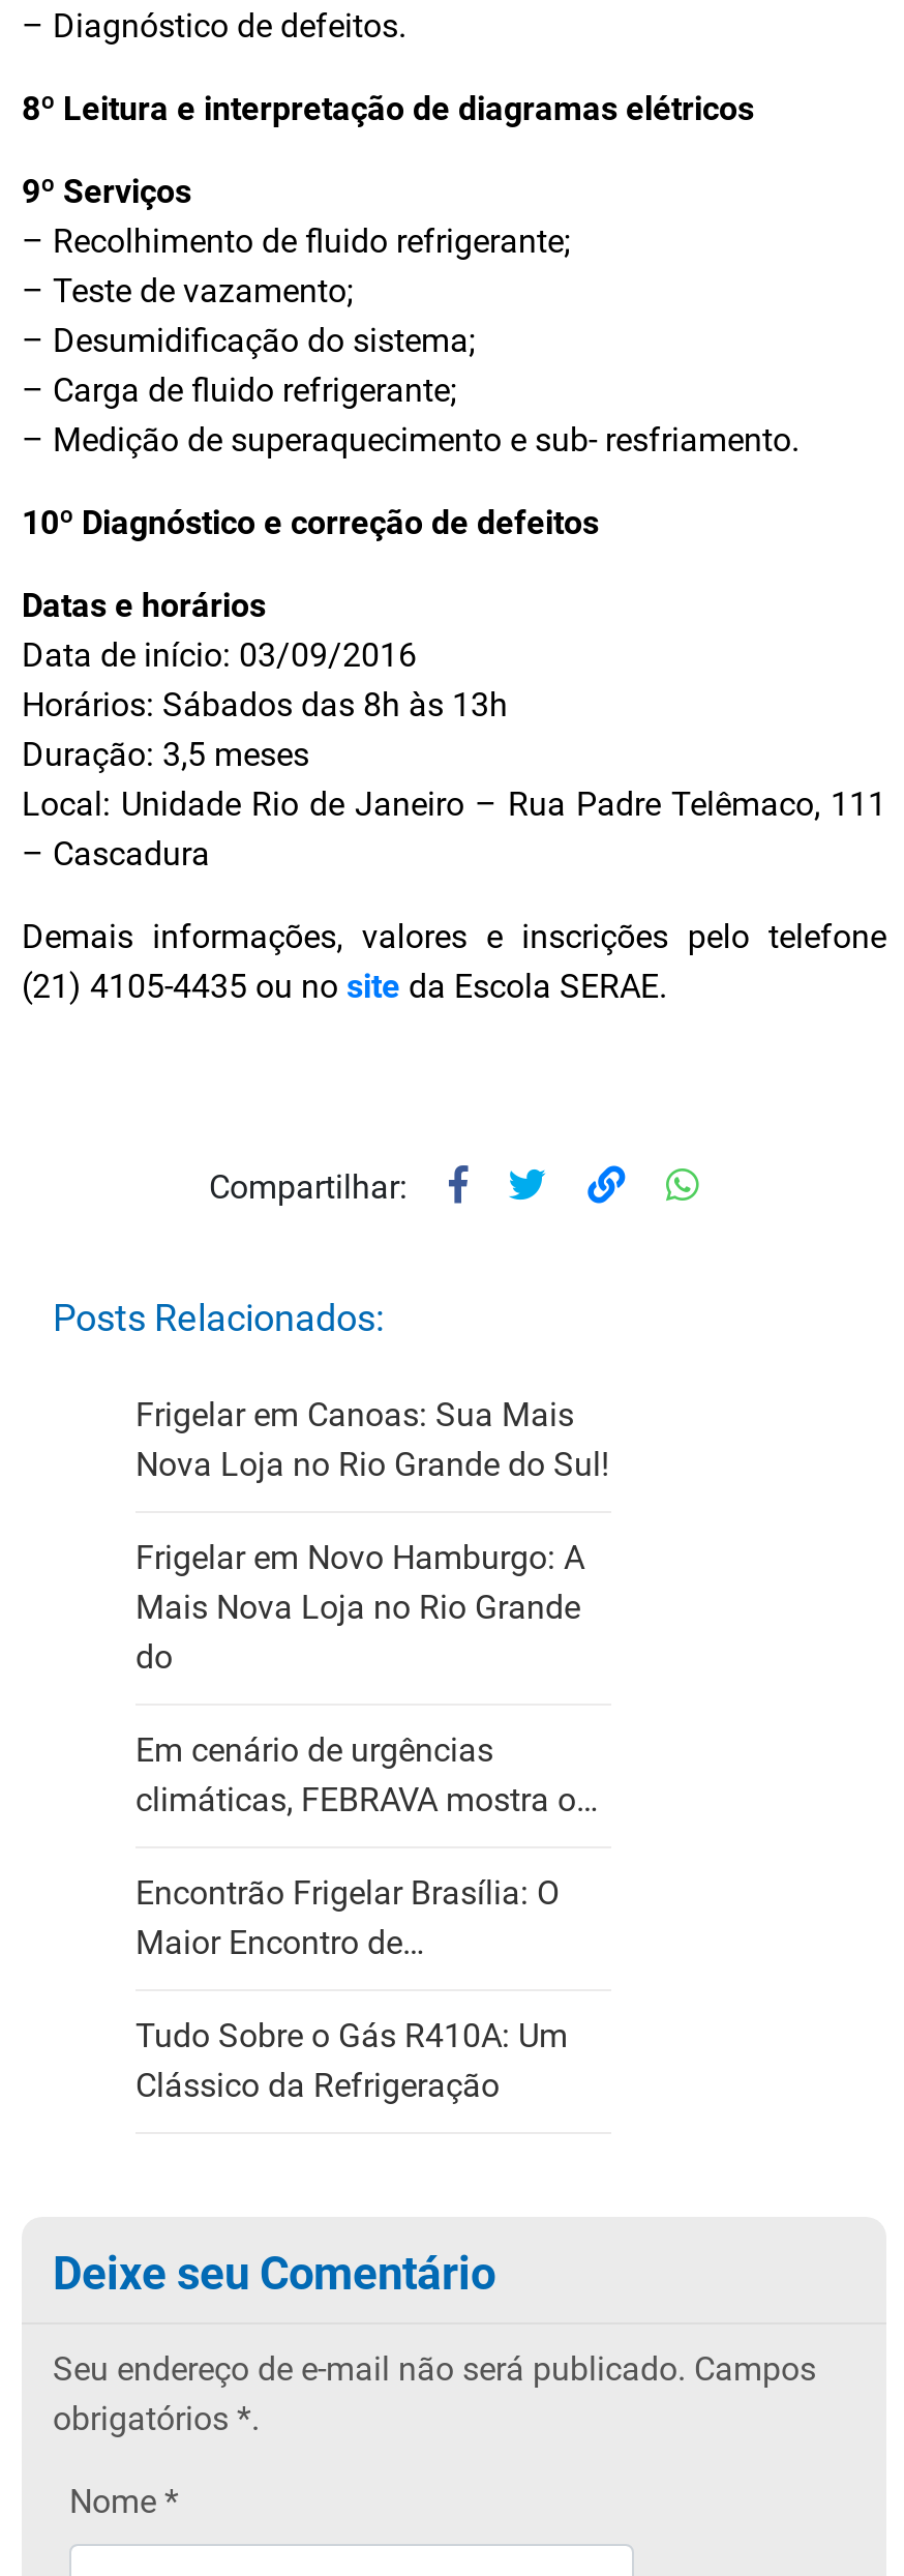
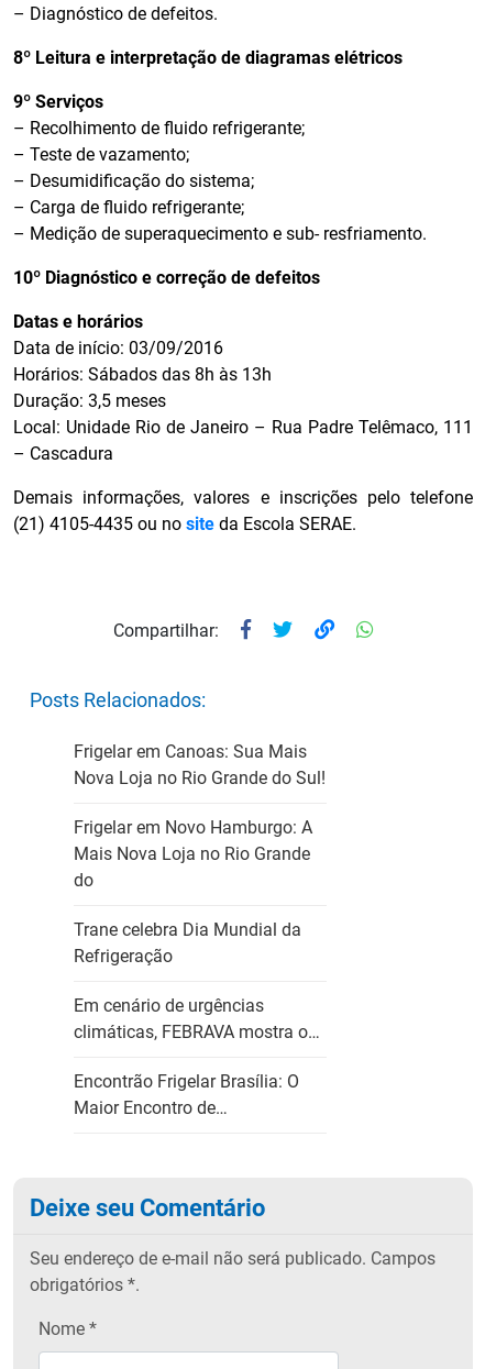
none -> [74,919,301,967] Trane celebra Dia Mundial da | Refrigeração
moved [135,1730,599,1962] -> [74,995,320,1118]: Em cenário de urgências | climáticas, FEBRAVA mostra o… | Encontrão Frigelar Brasília: O | Maior Encontro de…
[135,2016,568,2105] Tudo Sobre o Gás R410A: Um | Clássico da Refrigeração -> none

